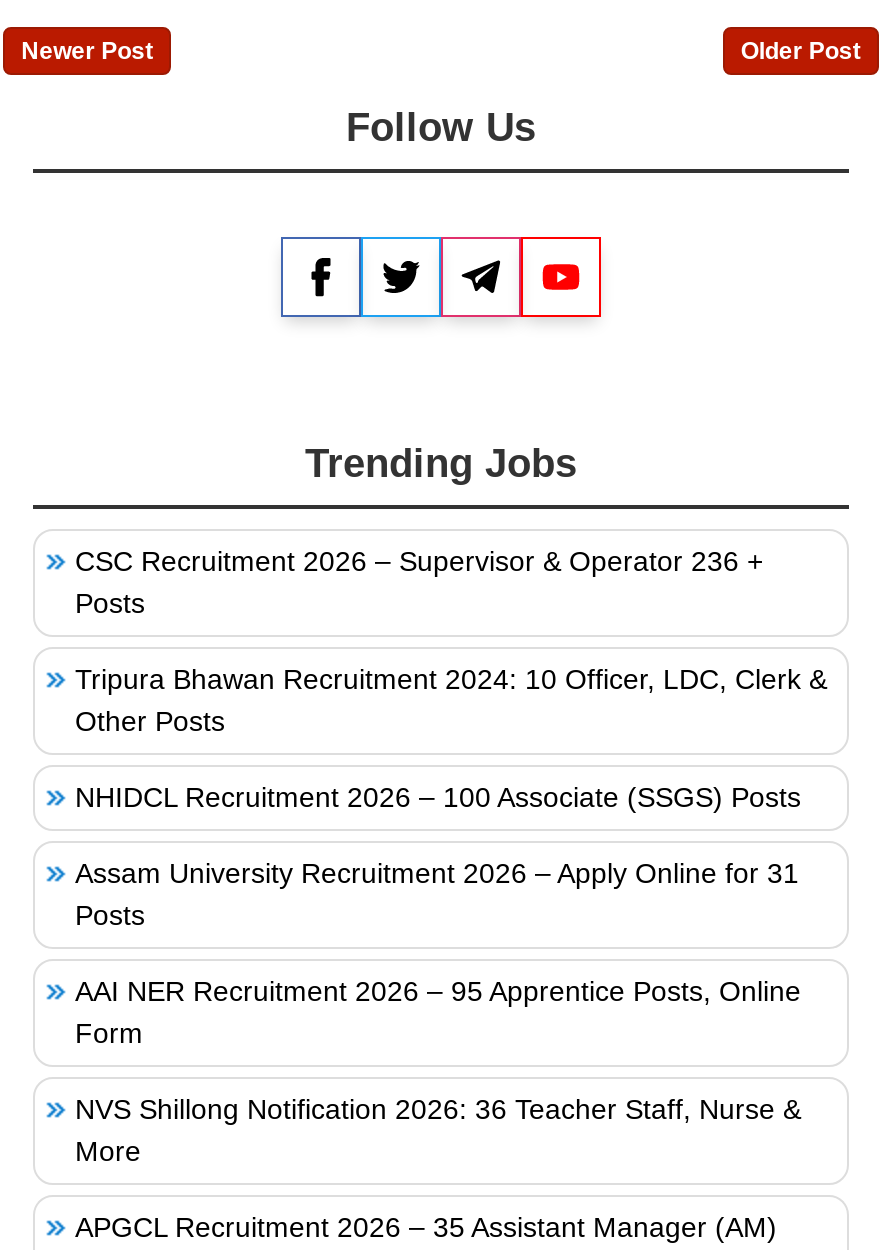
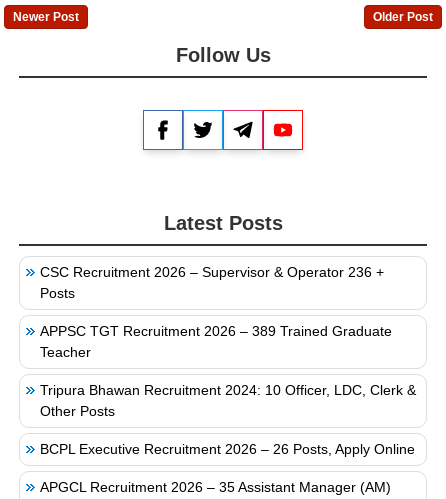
[305,440,577,484] Trending Jobs -> [163,212,282,234] Latest Posts
none -> [40,323,392,360] APPSC TGT Recruitment 2026 – 389 Trained Graduate | Teacher
moved [75,662,827,736] -> [40,382,416,419]: Tripura Bhawan Recruitment 2024: 10 Officer, LDC, Clerk & | Other Posts
[75,780,801,1166] NHIDCL Recruitment 2026 – 100 Associate (SSGS) Posts | Assam University Recruitment 2026 – Apply Online for 31 | Posts | AAI NER Recruitment 2026 – 95 Apprentice Posts, Online | Form | NVS Shillong Notification 2026: 36 Teacher Staff, Nurse & | More -> [40,441,415,457] BCPL Executive Recruitment 2026 – 26 Posts, Apply Online

